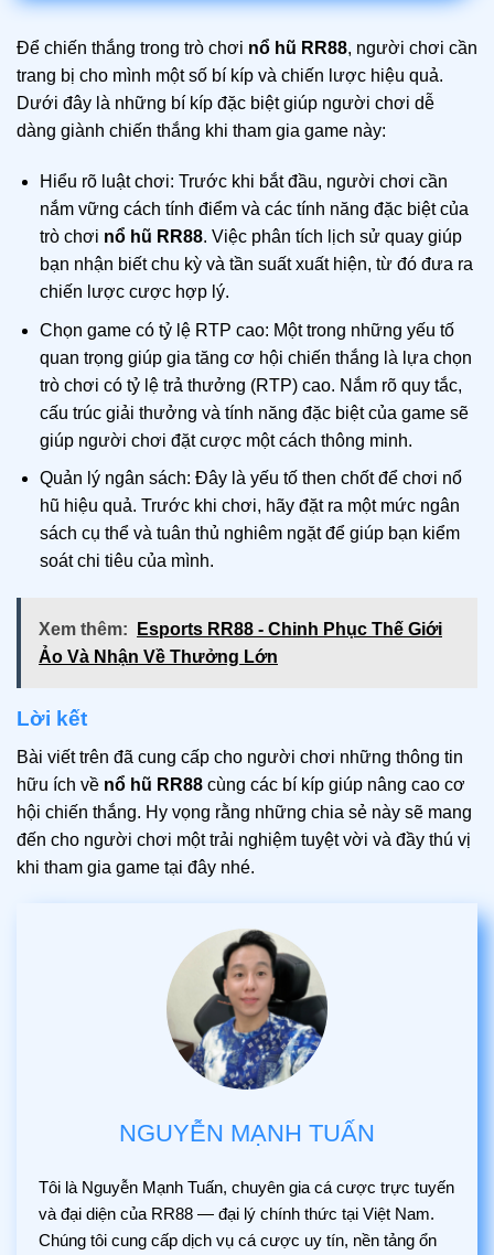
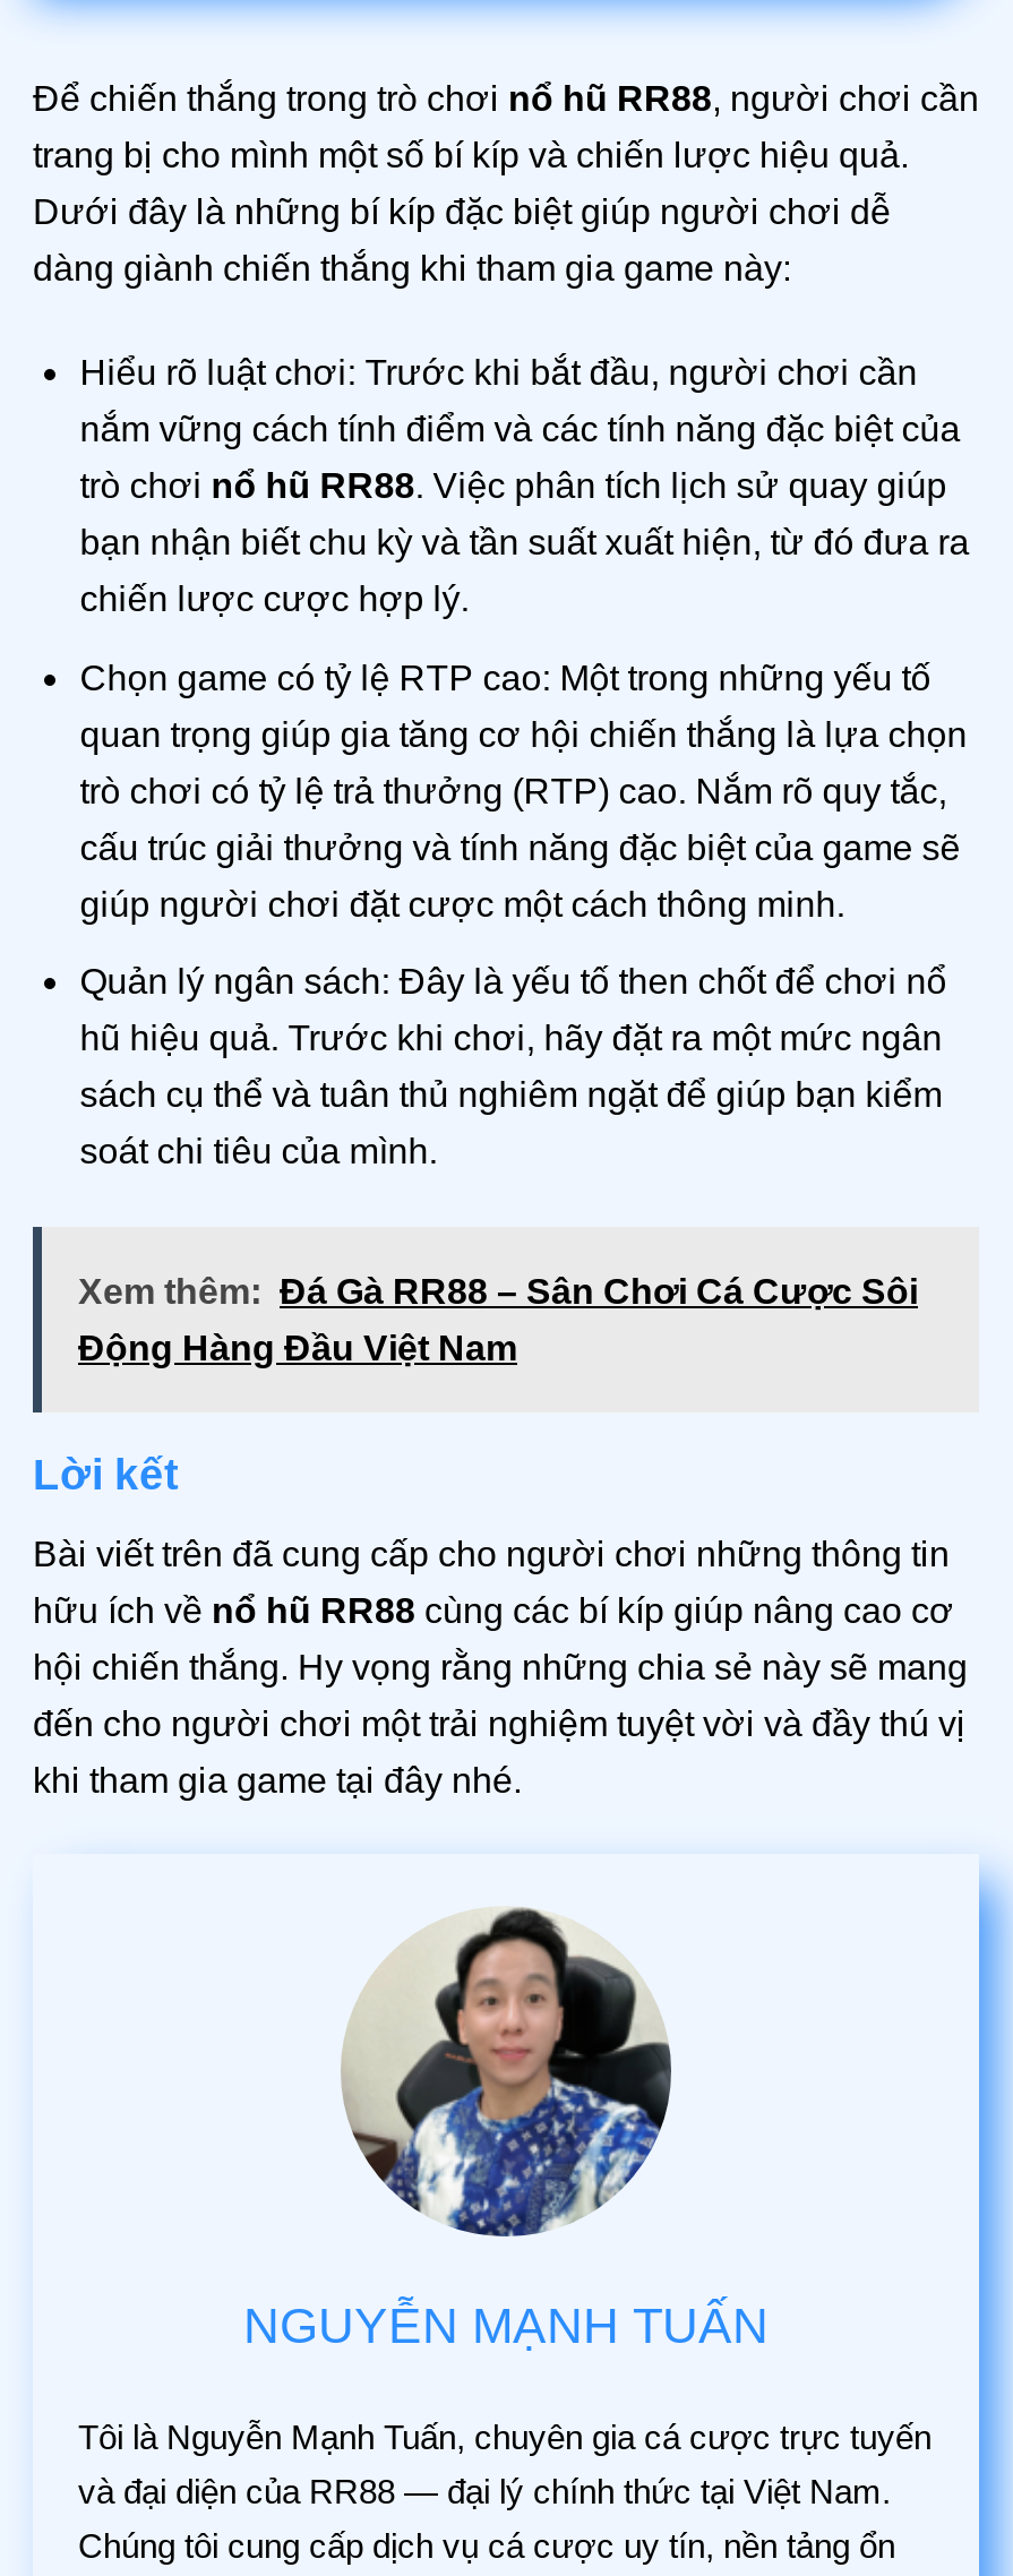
[39,620,442,639] Xem thêm: Esports RR88 - Chinh Phục Thế Giới -> [78,1272,918,1311] Xem thêm: Đá Gà RR88 – Sân Chơi Cá Cược Sôi
[39,647,278,666] Ảo Và Nhận Về Thưởng Lớn -> [78,1329,517,1367] Động Hàng Đầu Việt Nam

